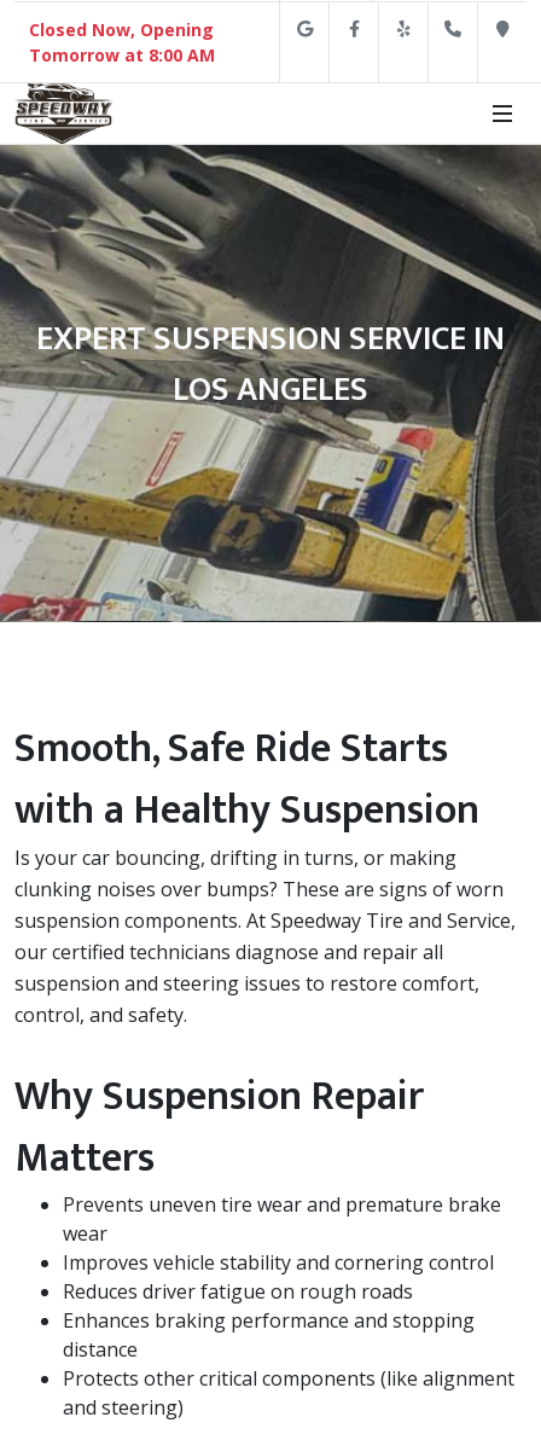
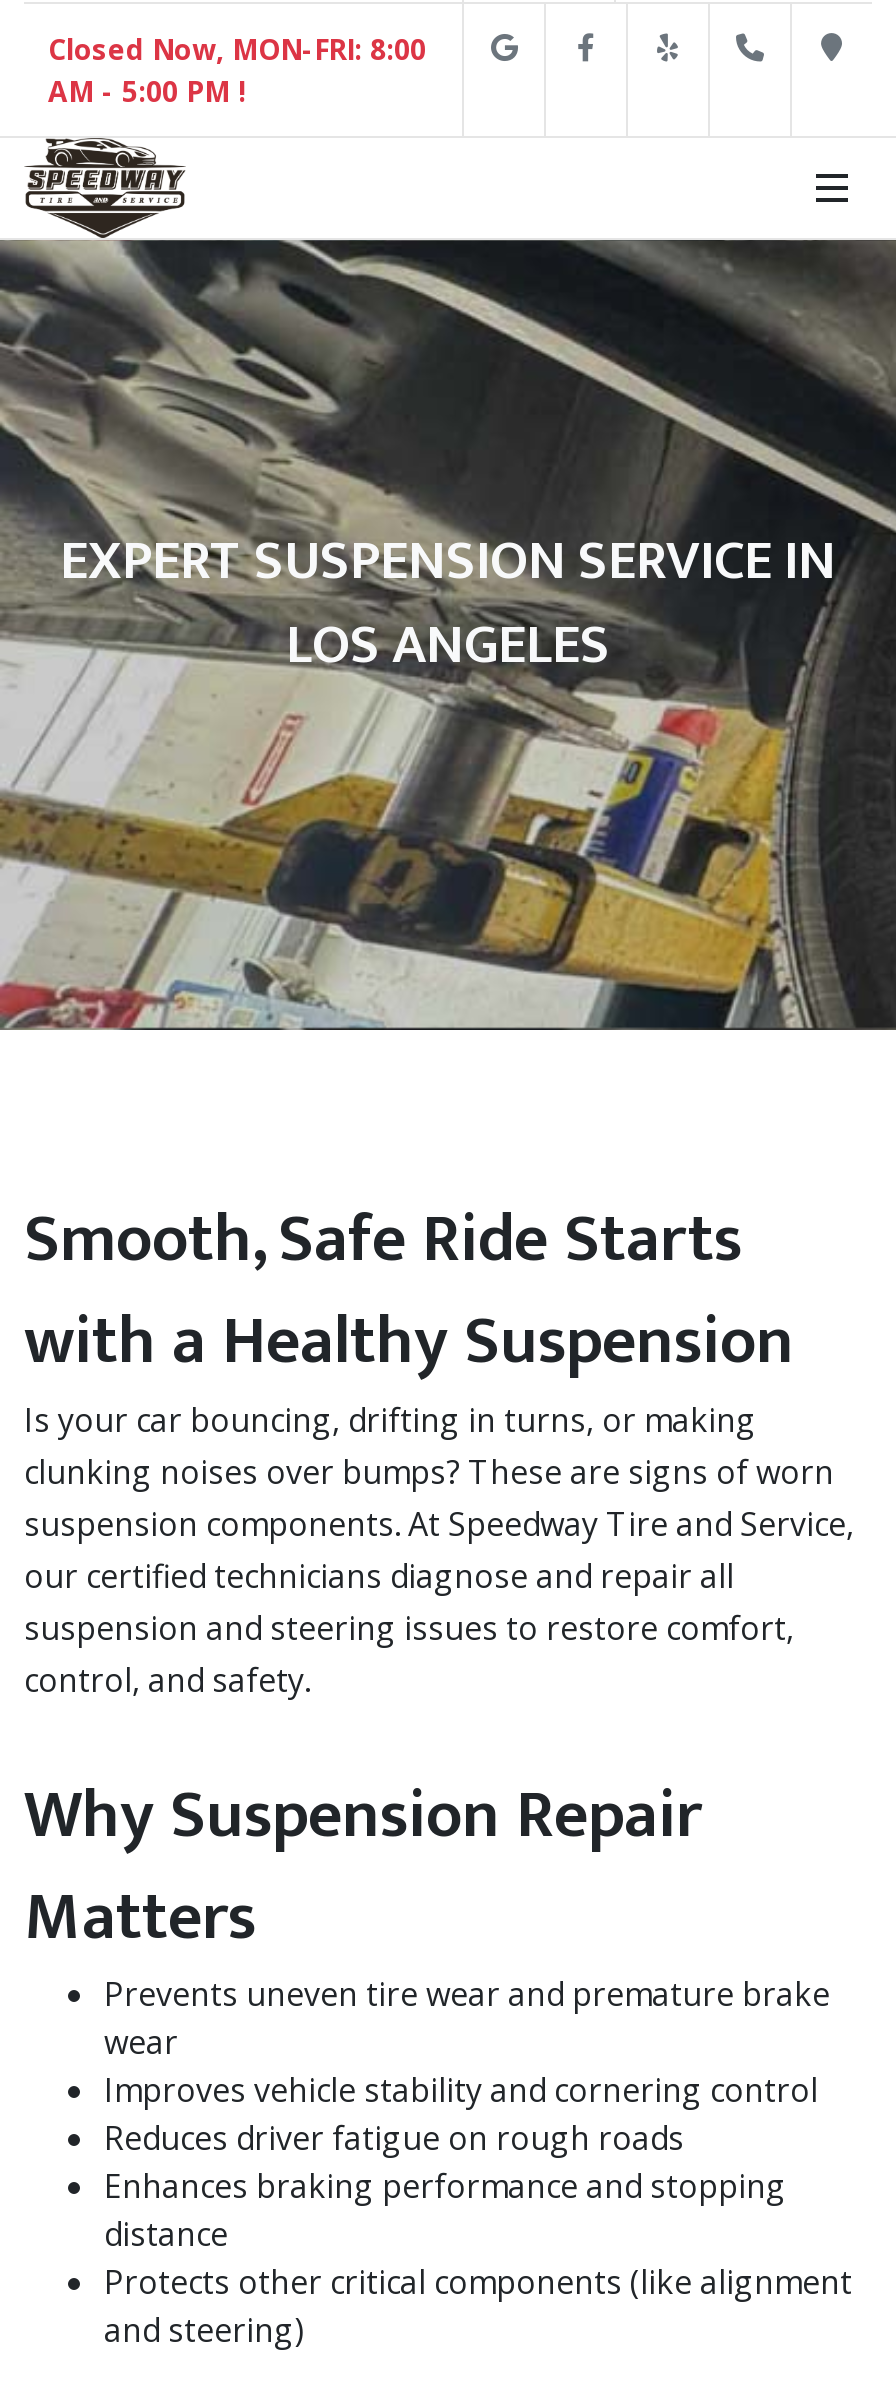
[29,18,215,66] Closed Now, Opening | Tomorrow at 8:00 AM -> [48,30,426,110] Closed Now, MON-FRI: 8:00 | AM - 5:00 PM !

